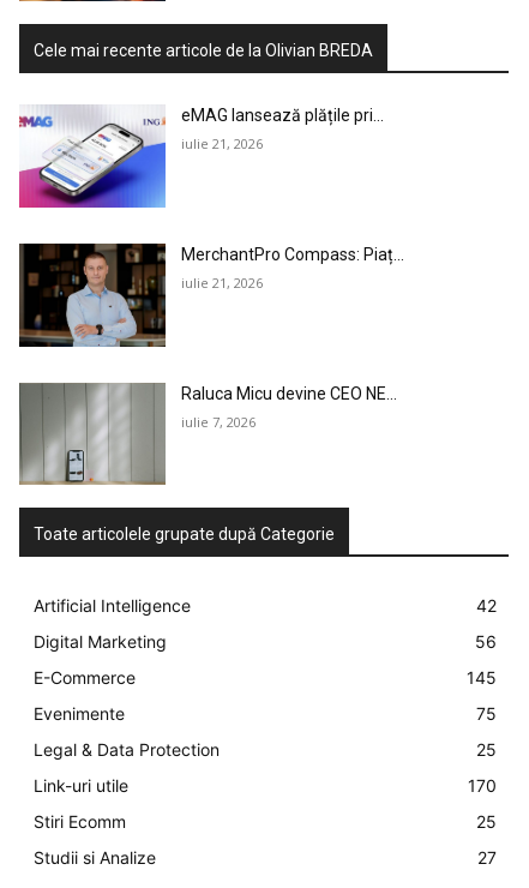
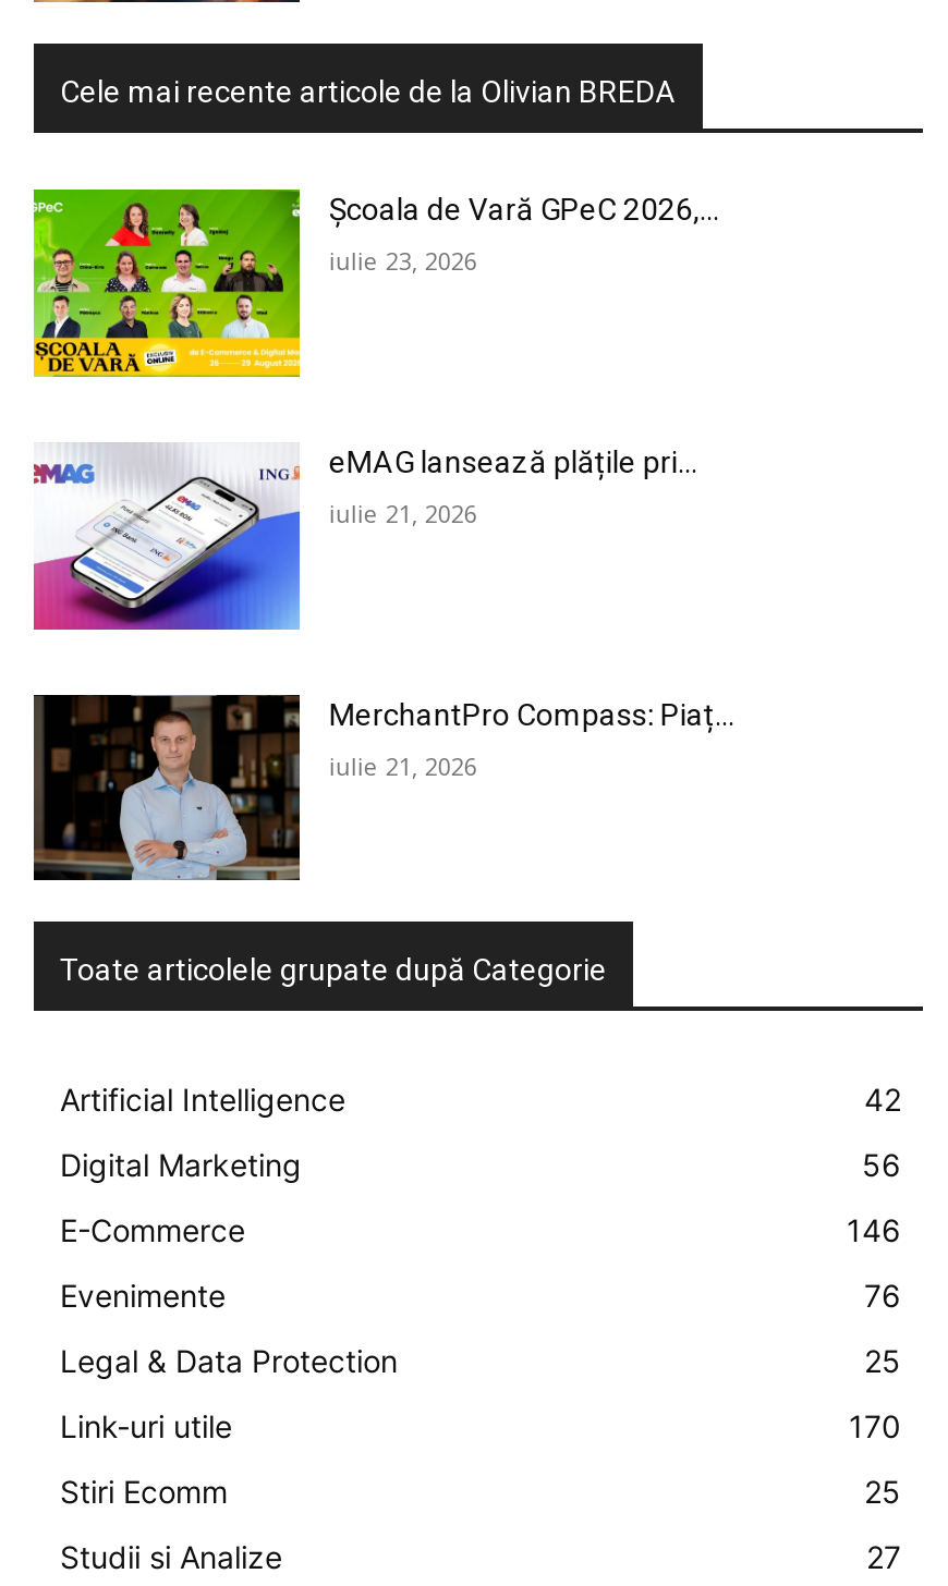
none -> [32,187,719,379] [image] | Școala de Vară GPeC 2026,... | iulie 23, 2026
moved [18,103,405,292] -> [32,440,734,781]: [image] | eMAG lansează plățile pri... | iulie 21, 2026 | MerchantPro Compass: Piaț... | iulie 21, 2026
moved [19,244,168,347] -> [34,695,304,882]: [image]
[19,382,398,486] [image] | Raluca Micu devine CEO NE... | iulie 7, 2026 -> none
[467,668,497,688] 145 -> [847,1212,901,1249] 146
[476,704,497,724] 75 -> [864,1278,901,1315] 76

